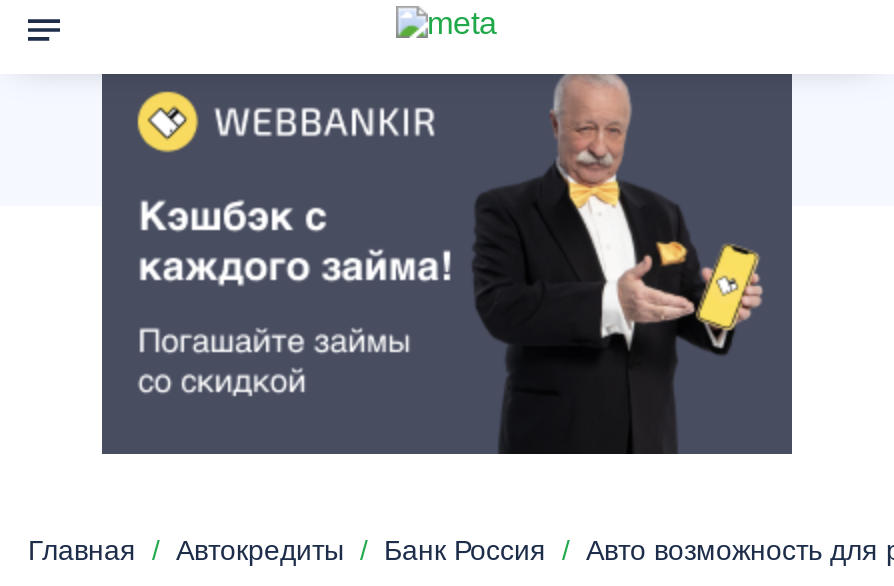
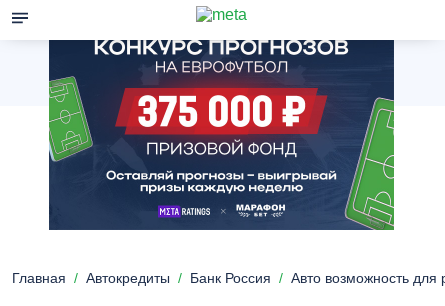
[100,72,794,456] [image] -> [48,39,395,231] [image]

